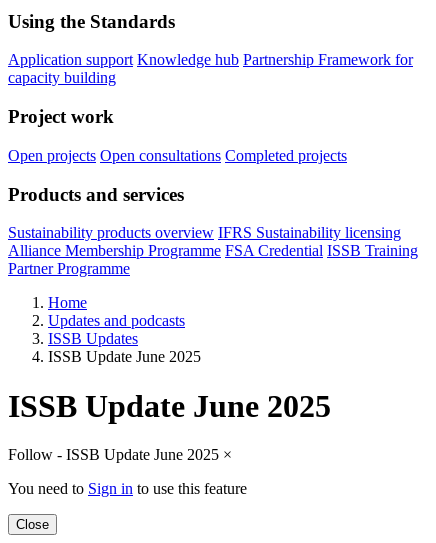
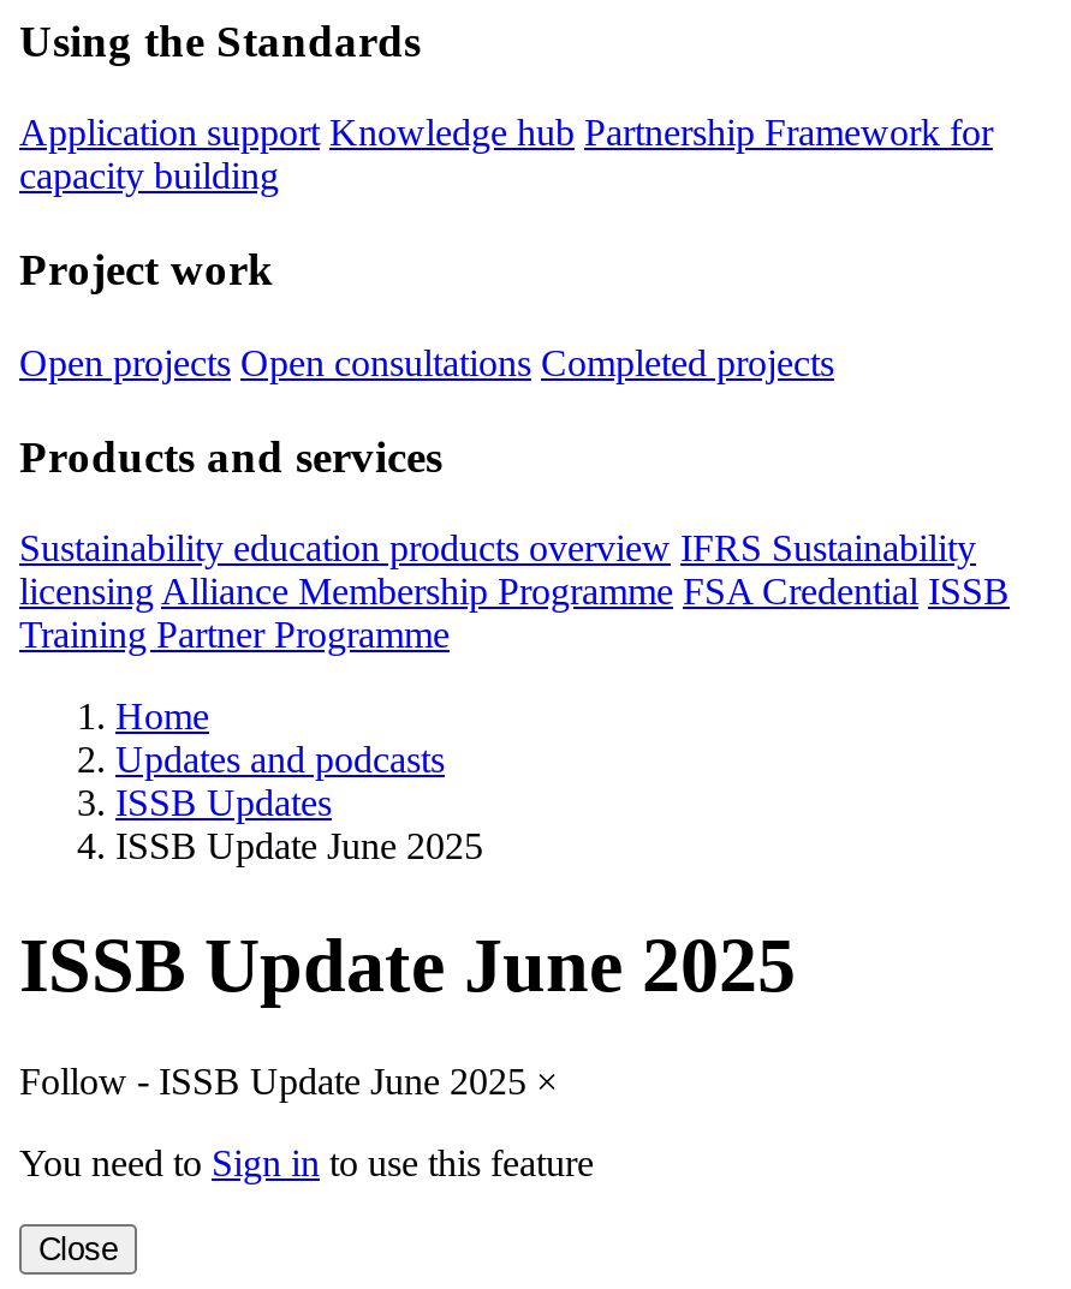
[8,224,418,277] Sustainability products overview IFRS Sustainability licensing | Alliance Membership Programme FSA Credential ISSB Training | Partner Programme -> [19,528,1010,655] Sustainability education products overview IFRS Sustainability | licensing Alliance Membership Programme FSA Credential ISSB | Training Partner Programme

